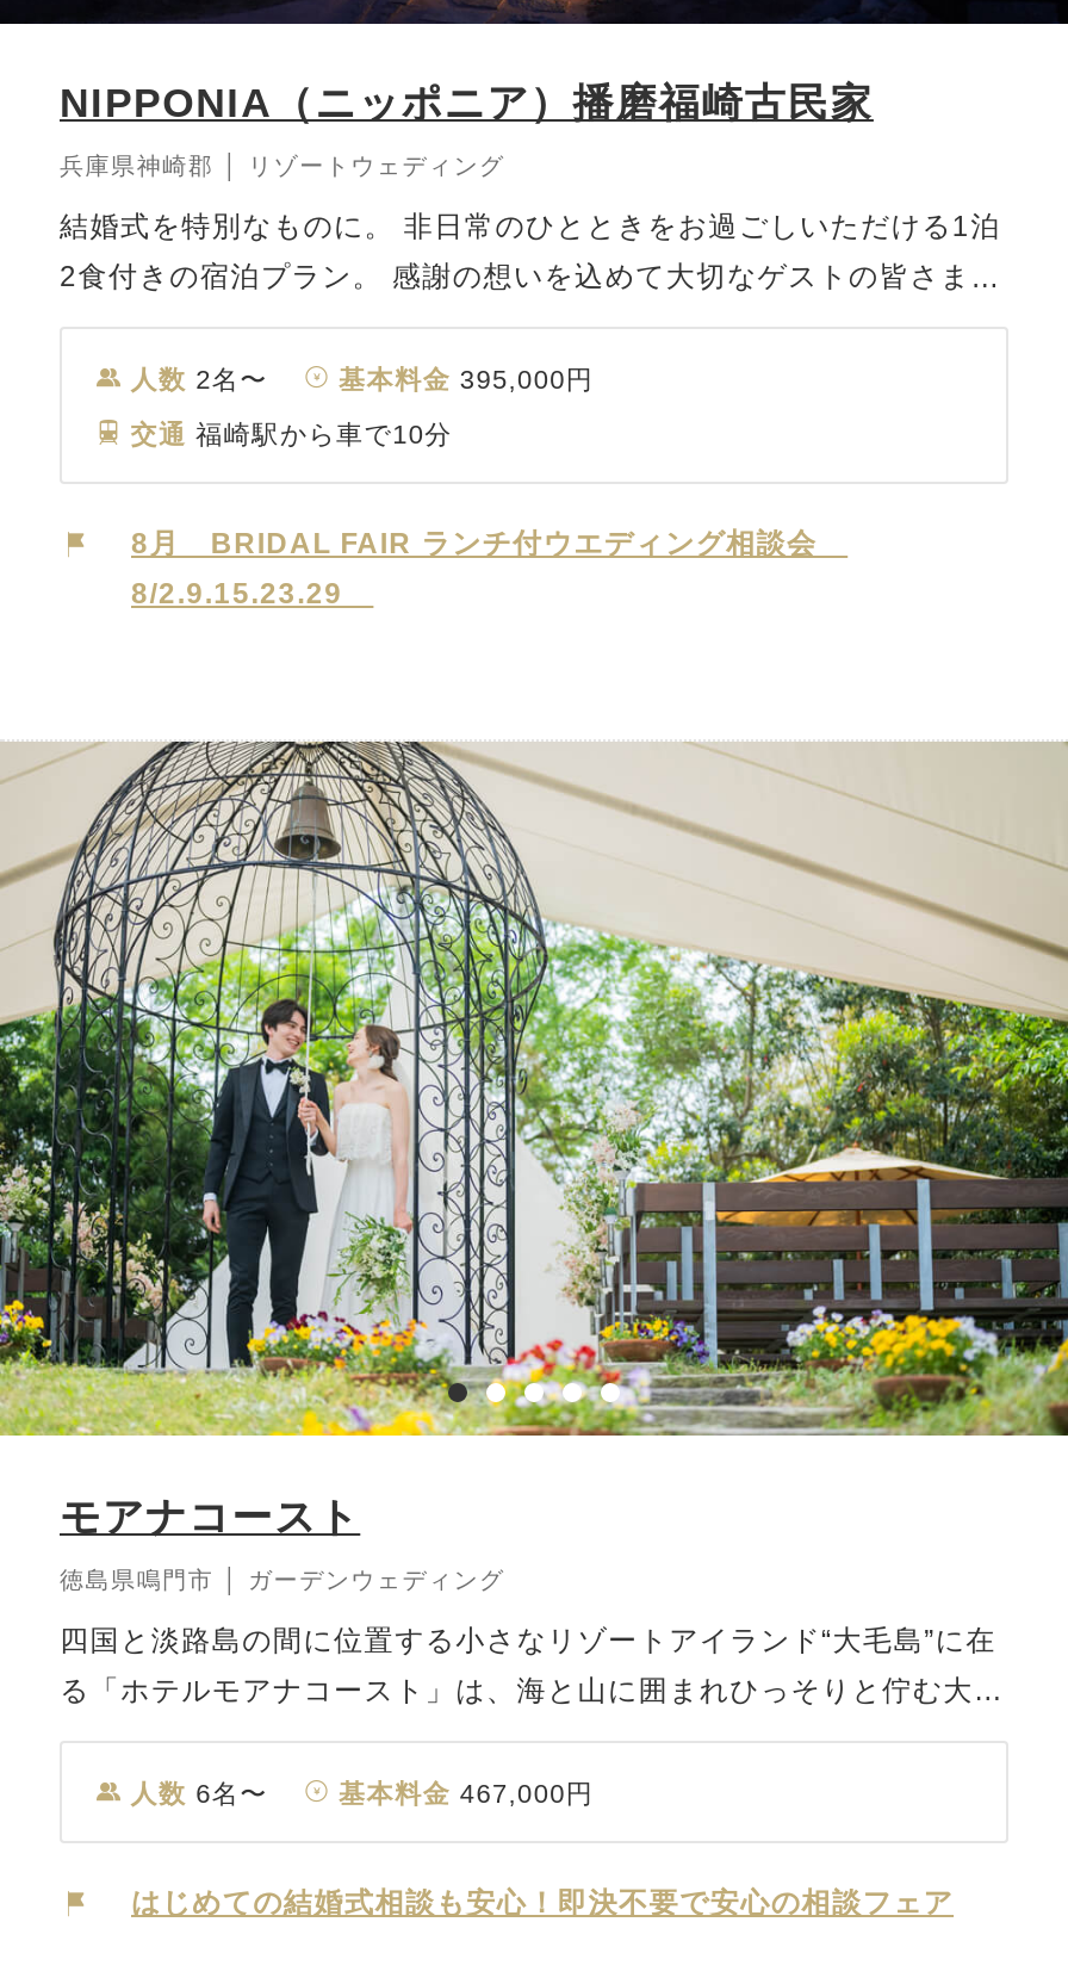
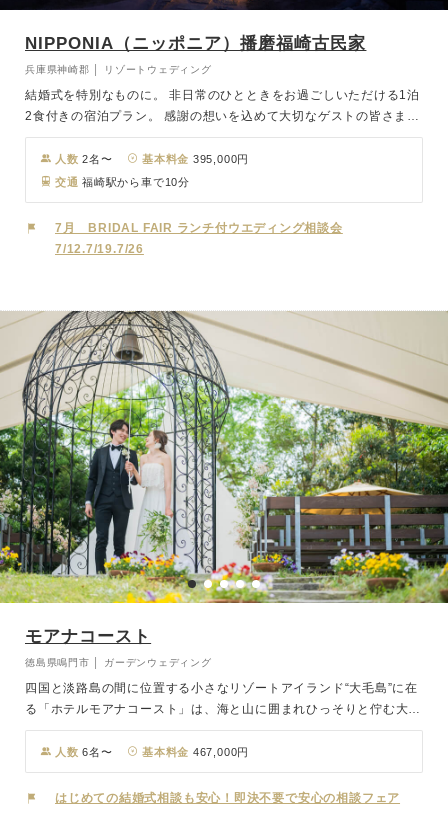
[131,528,848,561] 8月 BRIDAL FAIR ランチ付ウエディング相談会 -> [55,221,343,235] 7月 BRIDAL FAIR ランチ付ウエディング相談会
[131,578,374,611] 8/2.9.15.23.29 -> [55,242,144,256] 7/12.7/19.7/26

